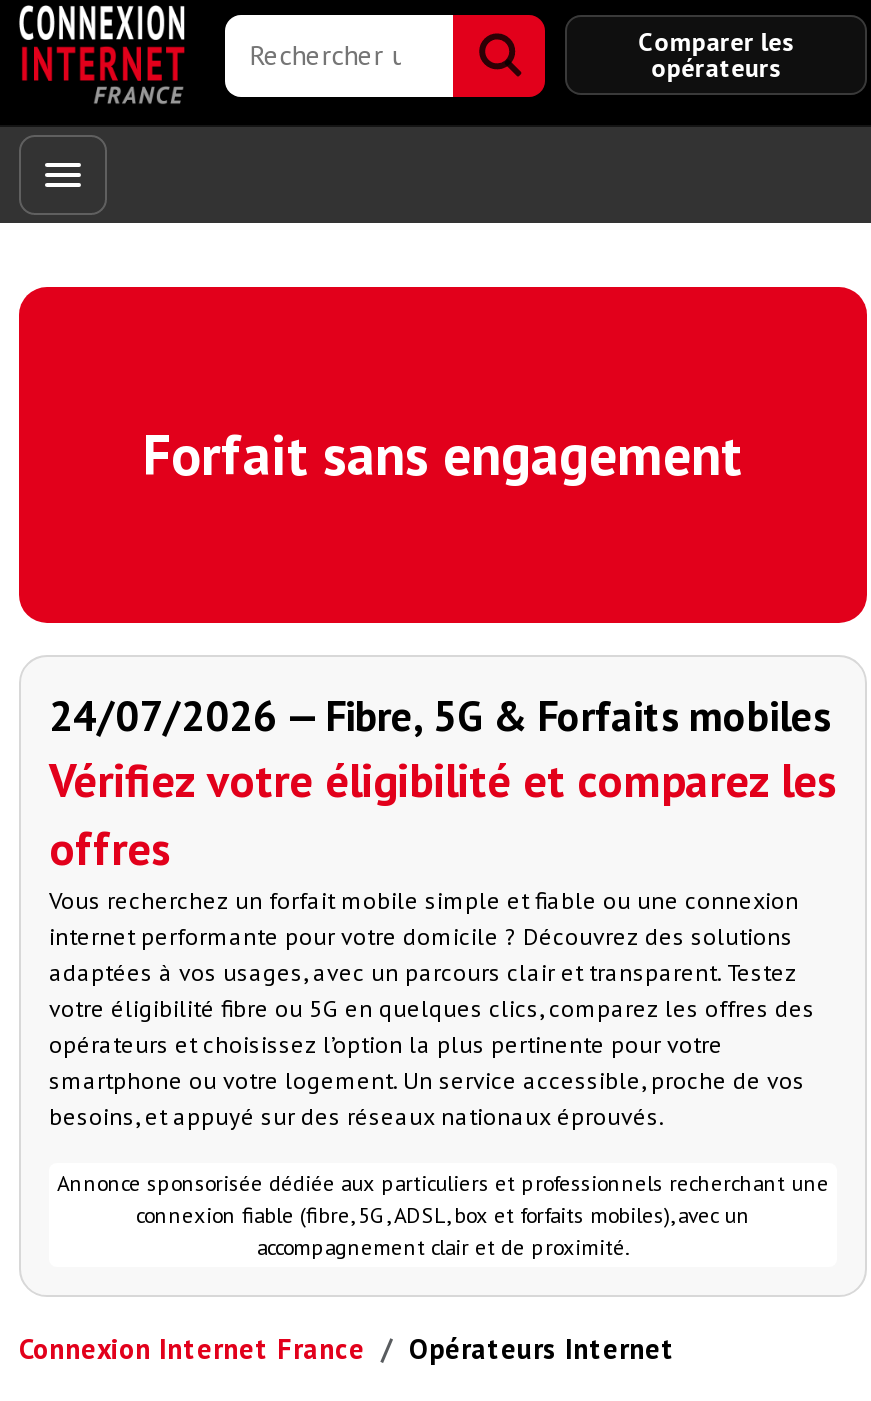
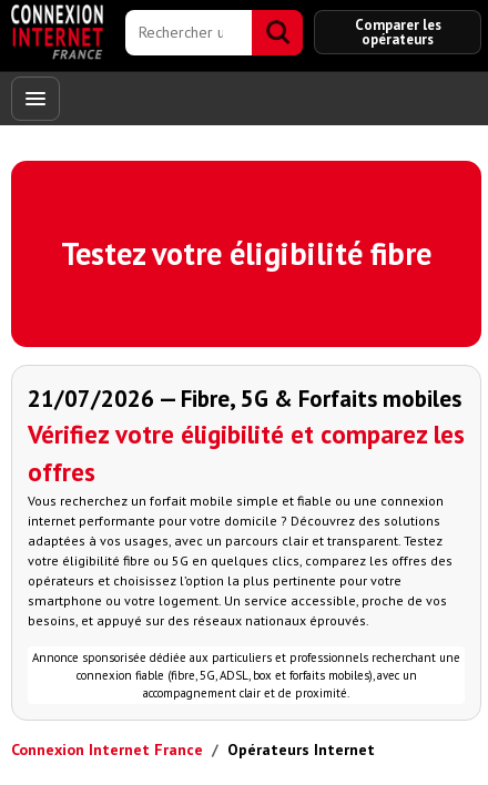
[143,417,743,491] Forfait sans engagement -> [61,233,431,274] Testez votre éligibilité fibre
[49,689,831,743] 24/07/2026 — Fibre, 5G & Forfaits mobiles -> [28,384,461,414] 21/07/2026 — Fibre, 5G & Forfaits mobiles

